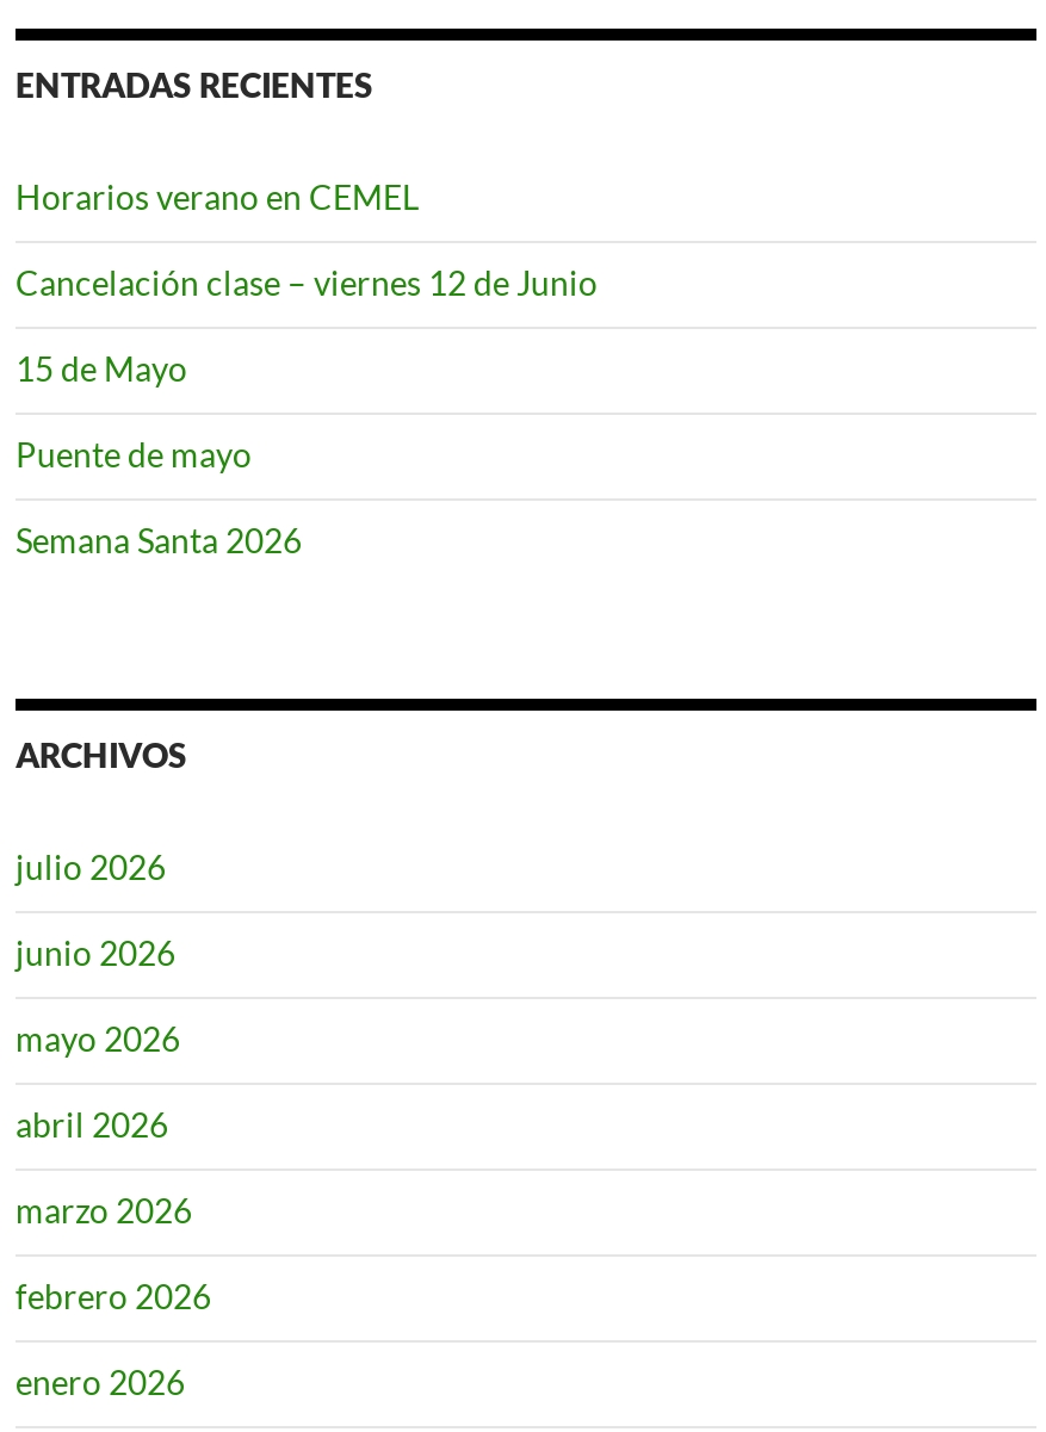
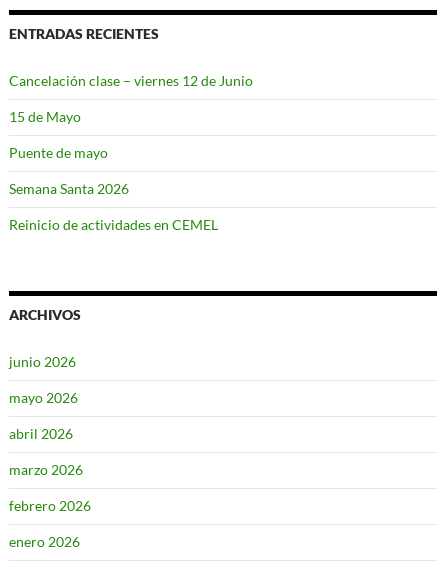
[16,177,419,218] Horarios verano en CEMEL -> none
none -> [9,216,218,233] Reinicio de actividades en CEMEL
[16,847,166,888] julio 2026 -> none

